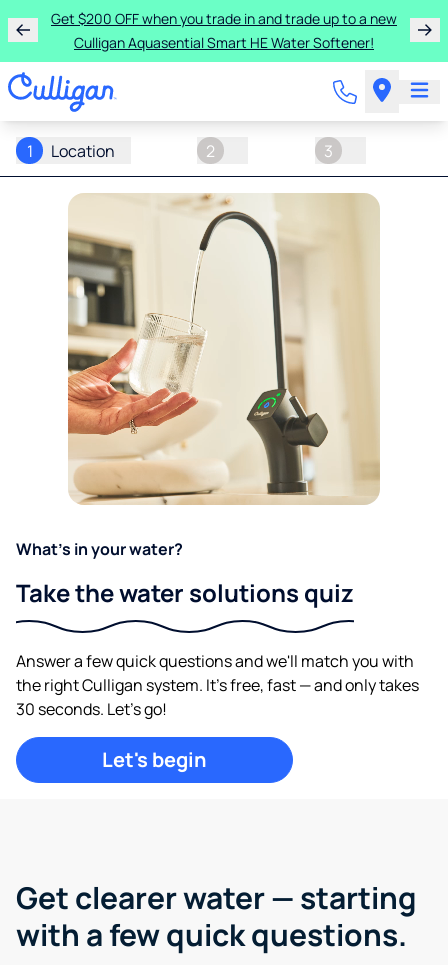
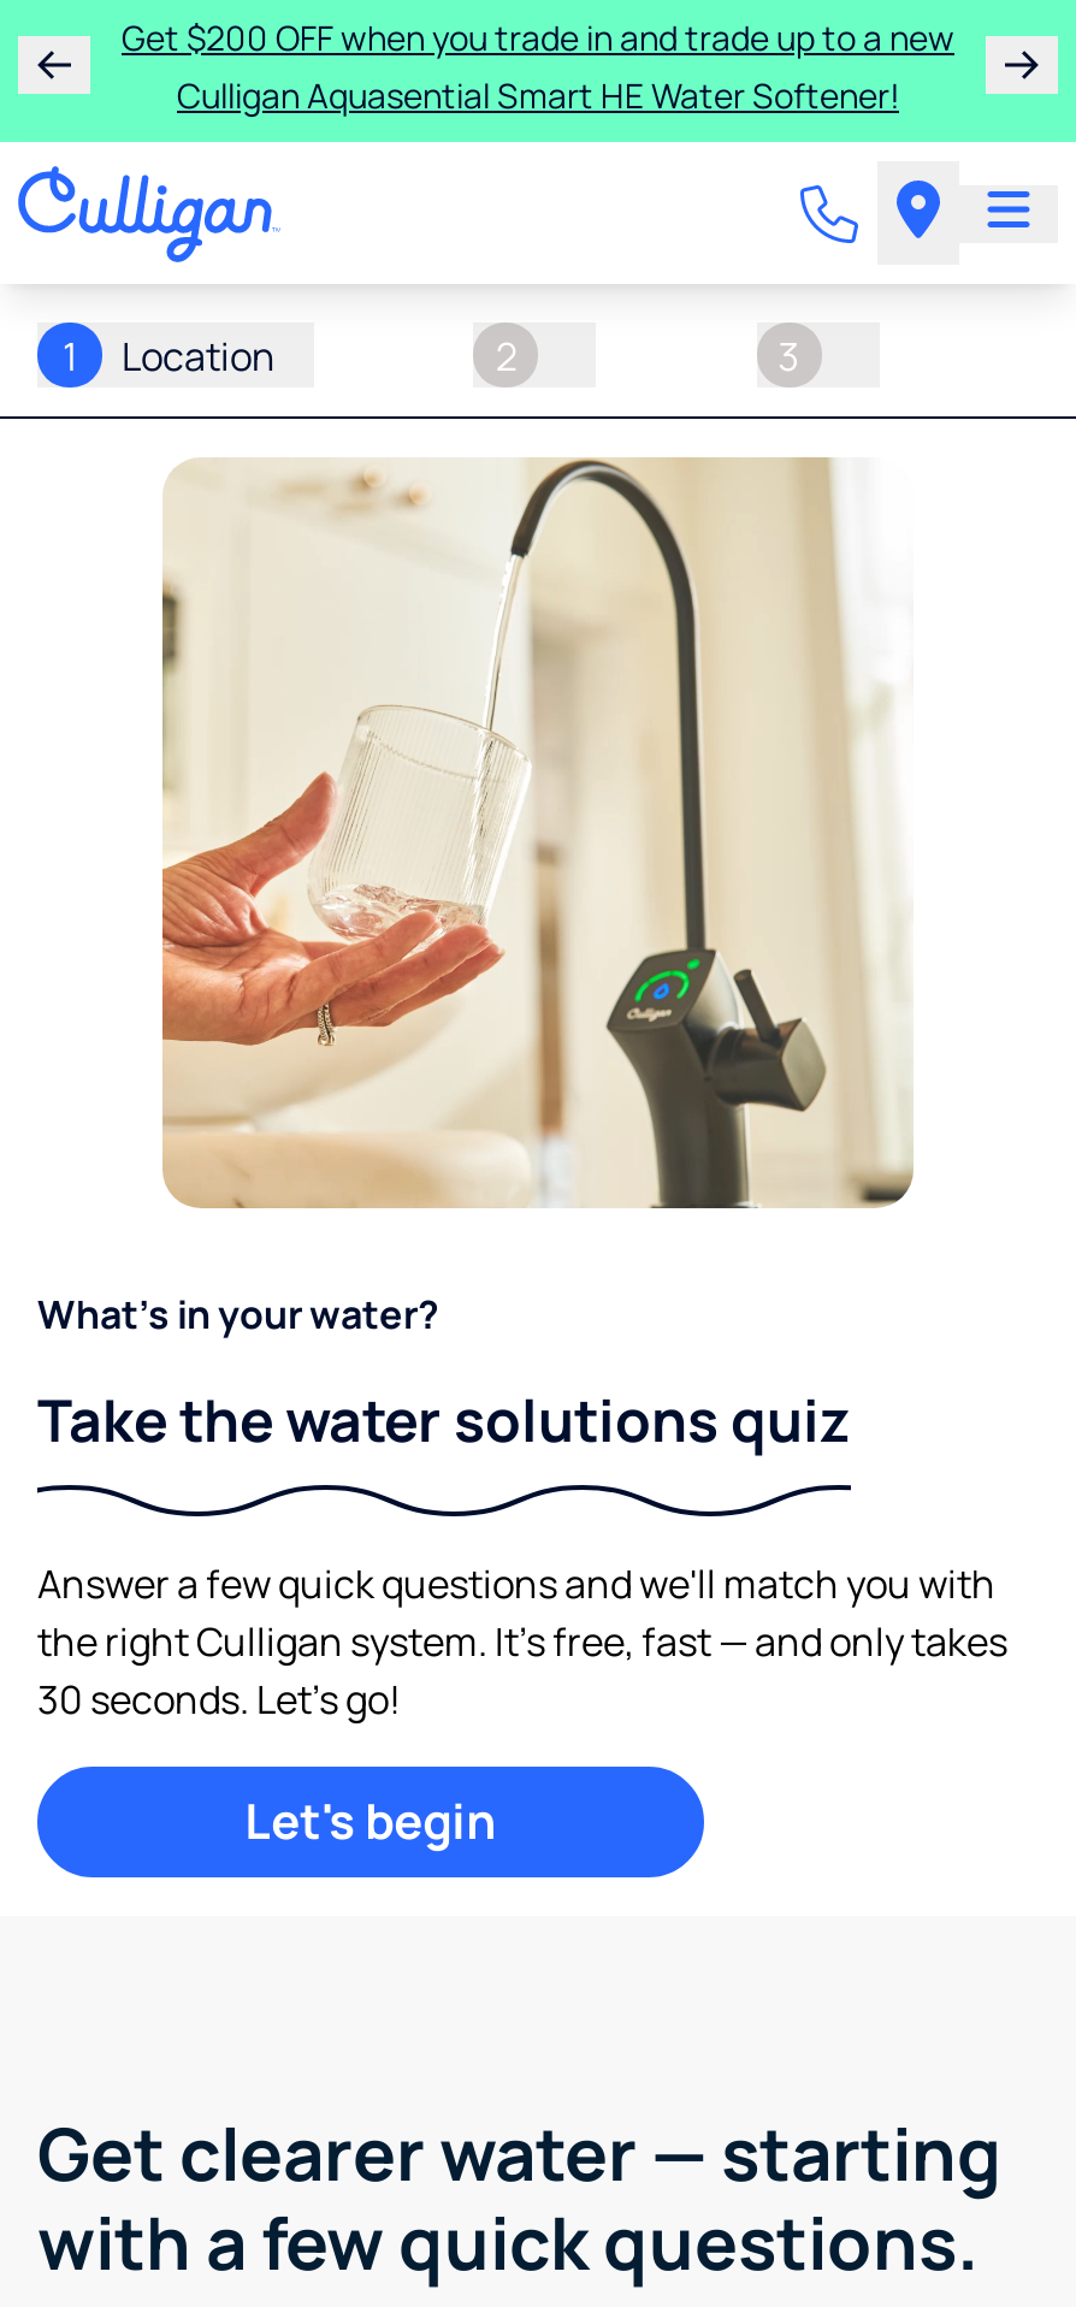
[67,193,380,505] [image] -> [160,457,911,1211] [image]

